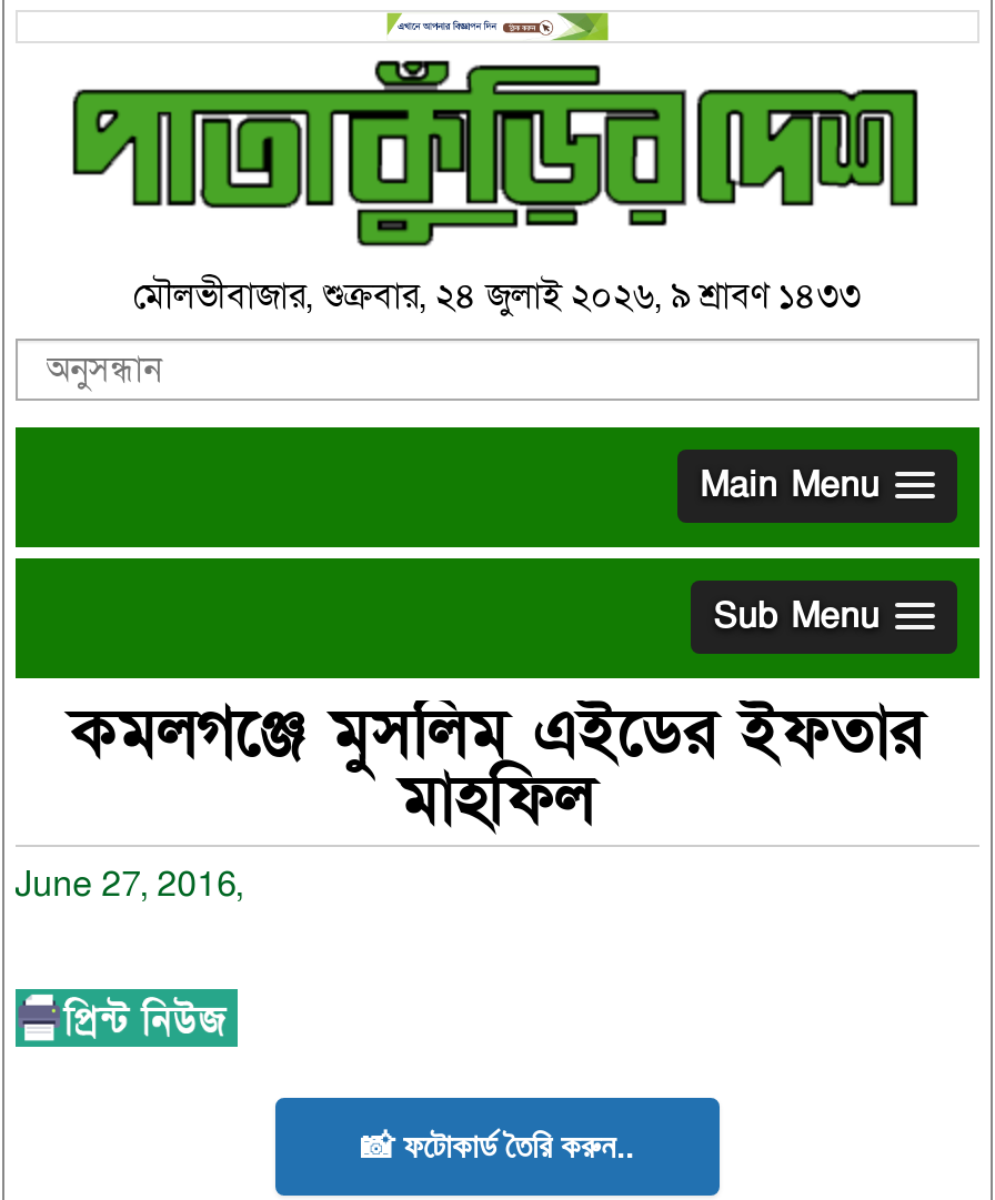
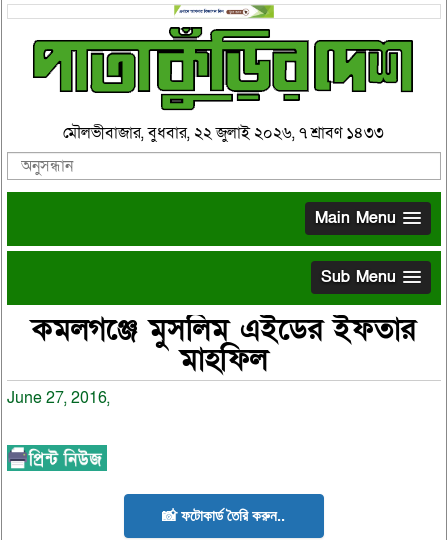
[133,271,862,320] মৌলভীবাজার, শুক্রবার, ২৪ জুলাই ২০২৬, ৯ শ্রাবণ ১৪৩৩ -> [63,121,384,143] মৌলভীবাজার, বুধবার, ২২ জুলাই ২০২৬, ৭ শ্রাবণ ১৪৩৩

